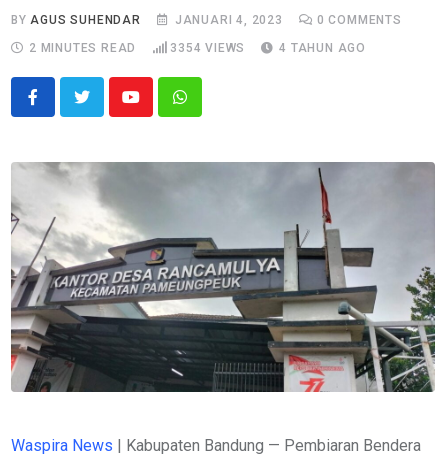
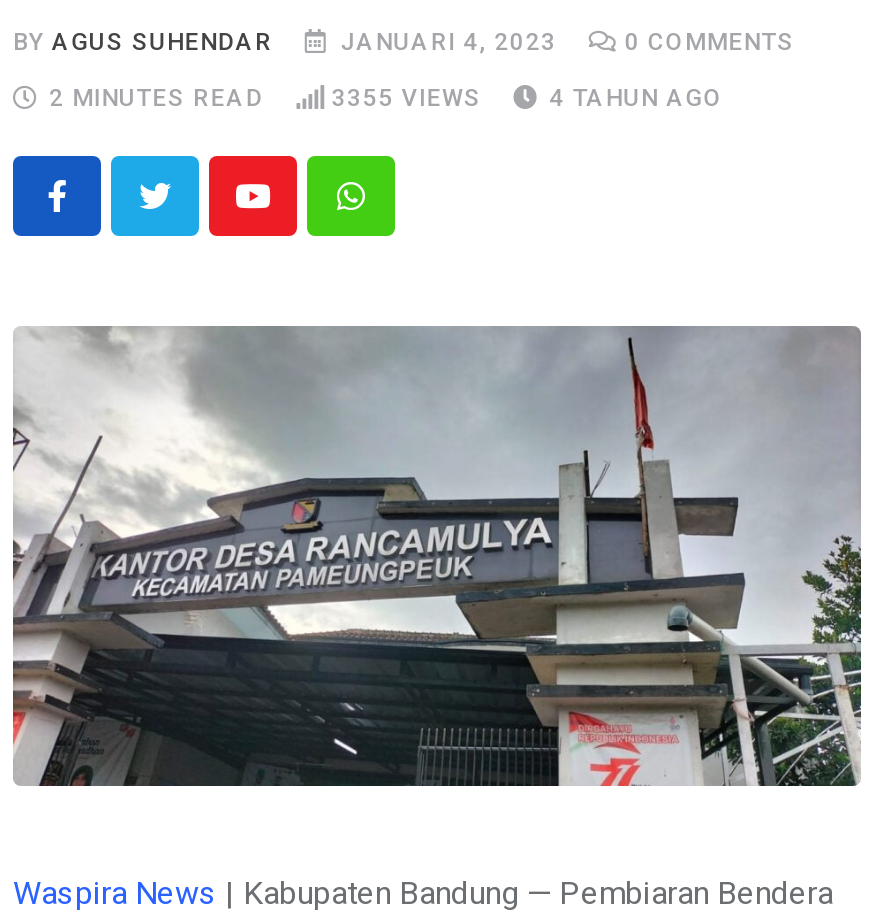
[170,41,245,55] 3354 VIEWS -> [331,84,481,112] 3355 VIEWS

